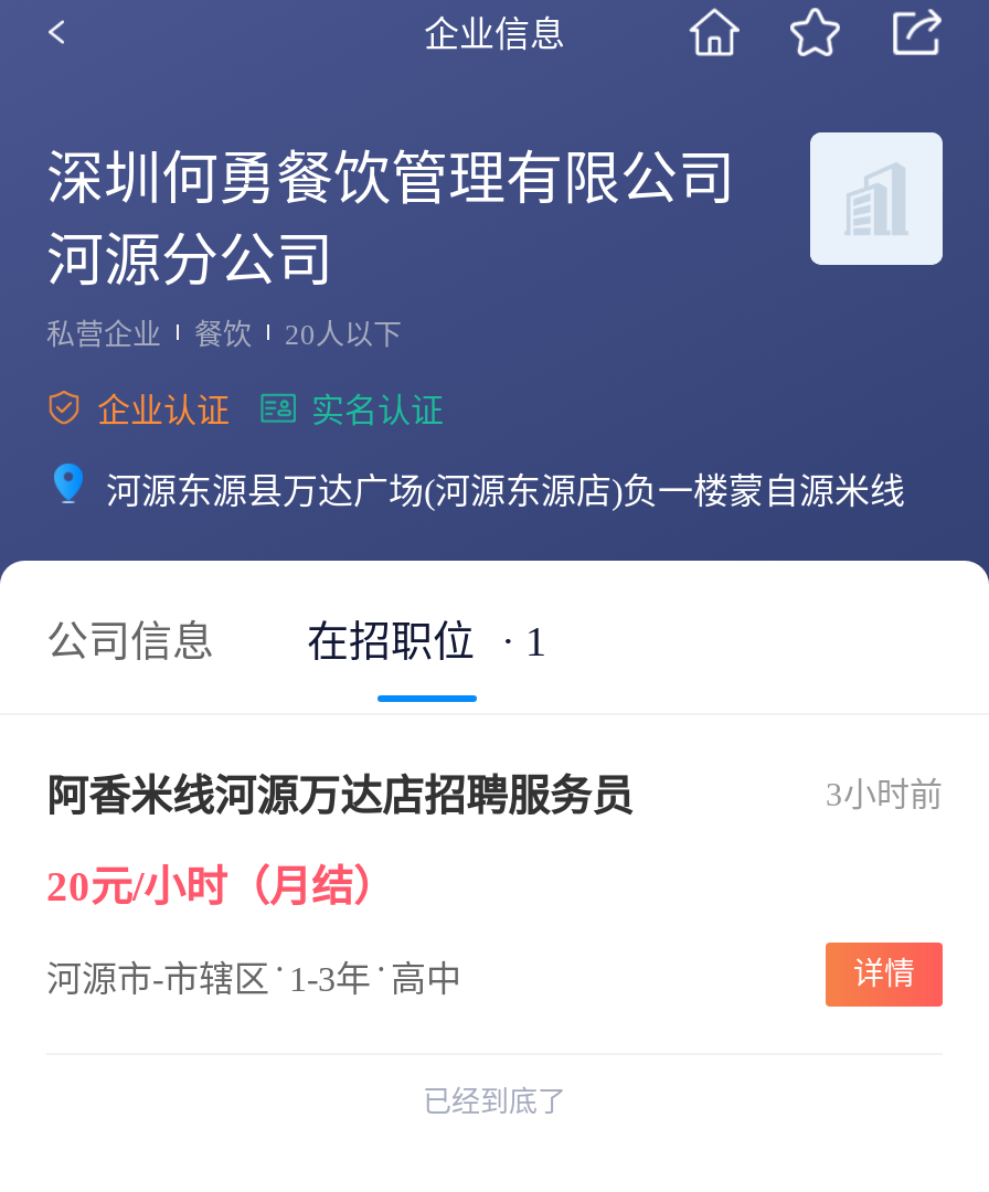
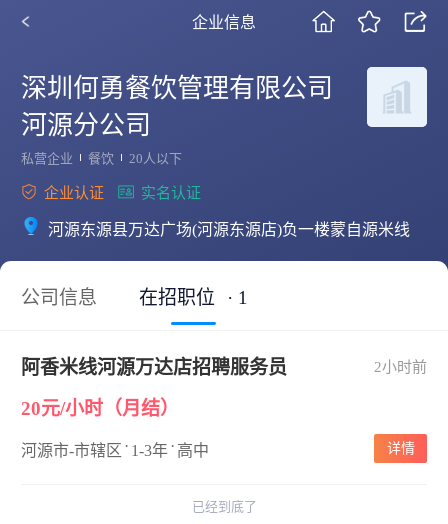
[826,777,943,812] 3小时前 -> [374,359,427,375] 2小时前

